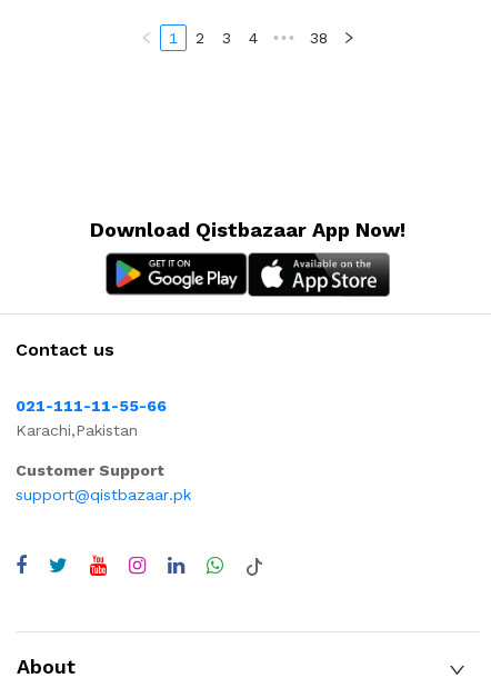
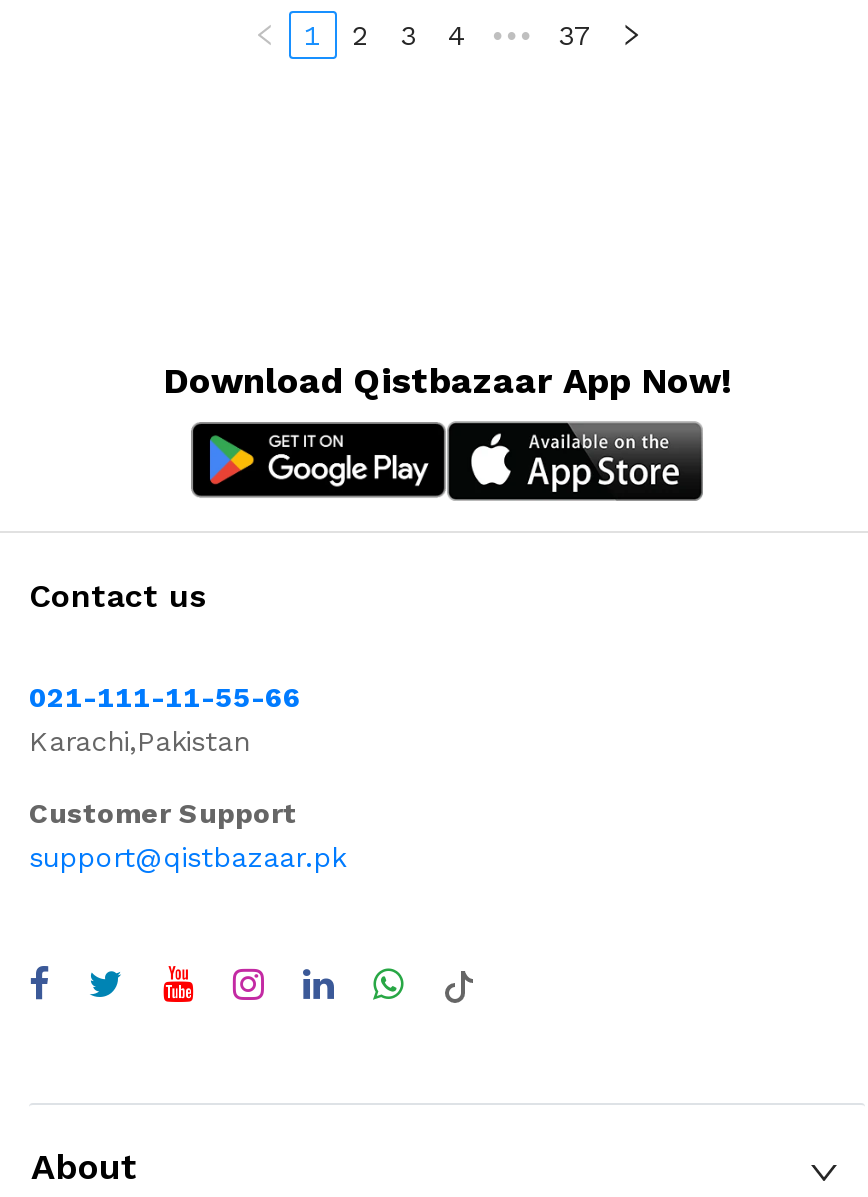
[310,29,328,47] 38 -> [558,19,592,51] 37

